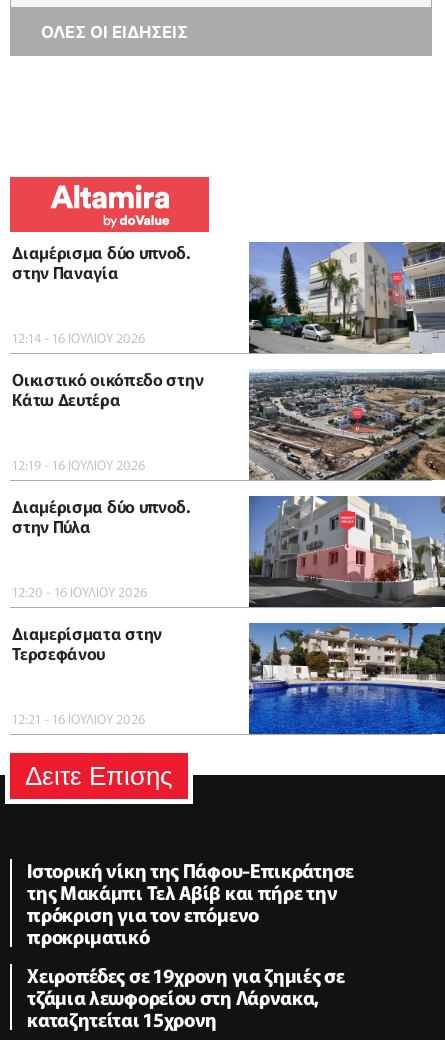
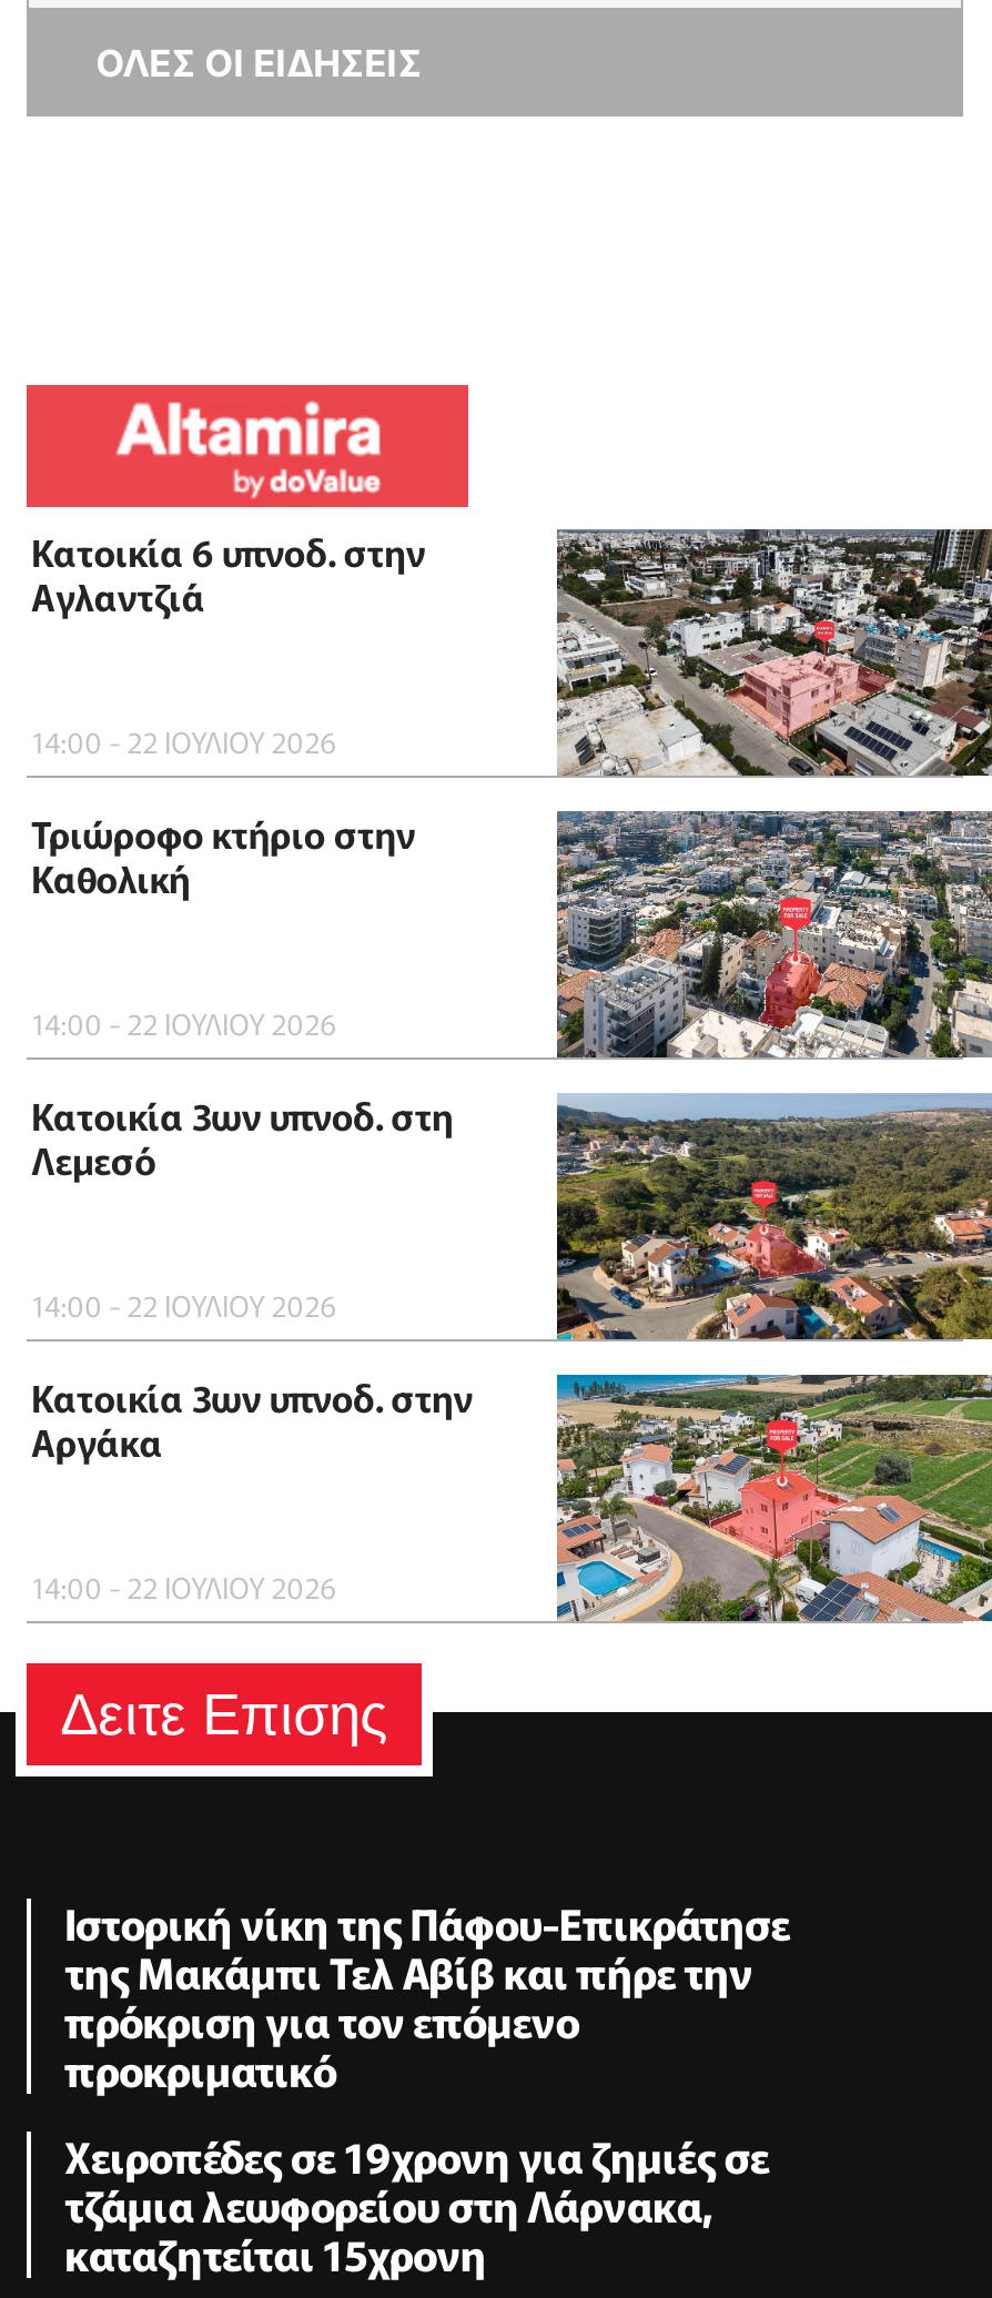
[12,240,190,284] Διαμέρισμα δύο υπνοδ. | στην Παναγία -> [31,526,425,623] Κατοικία 6 υπνοδ. στην | Αγλαντζιά
[248,241,442,354] [image] -> [555,527,985,778] [image]
[12,328,145,347] 12:14 - 16 ΙΟΥΛΙΟΥ 2026 -> [31,721,335,763] 14:00 - 22 ΙΟΥΛΙΟΥ 2026
[12,367,203,411] Οικιστικό οικόπεδο στην | Κάτω Δευτέρα -> [31,807,415,905] Τριώροφο κτήριο στην | Καθολική
[249,369,442,481] [image] -> [555,809,985,1060] [image]
[12,455,145,474] 12:19 - 16 ΙΟΥΛΙΟΥ 2026 -> [31,1002,335,1044] 14:00 - 22 ΙΟΥΛΙΟΥ 2026
[12,494,190,538] Διαμέρισμα δύο υπνοδ. | στην Πύλα -> [31,1089,453,1186] Κατοικία 3ων υπνοδ. στη | Λεμεσό
[248,496,442,608] [image] -> [555,1093,985,1342] [image]
[12,582,147,601] 12:20 - 16 ΙΟΥΛΙΟΥ 2026 -> [31,1284,335,1326] 14:00 - 22 ΙΟΥΛΙΟΥ 2026
[12,621,162,665] Διαμερίσματα στην | Τερσεφάνου -> [31,1370,472,1468] Κατοικία 3ων υπνοδ. στην | Αργάκα
[248,622,442,735] [image] -> [555,1373,985,1623] [image]
[12,709,145,728] 12:21 - 16 ΙΟΥΛΙΟΥ 2026 -> [31,1566,335,1608] 14:00 - 22 ΙΟΥΛΙΟΥ 2026

